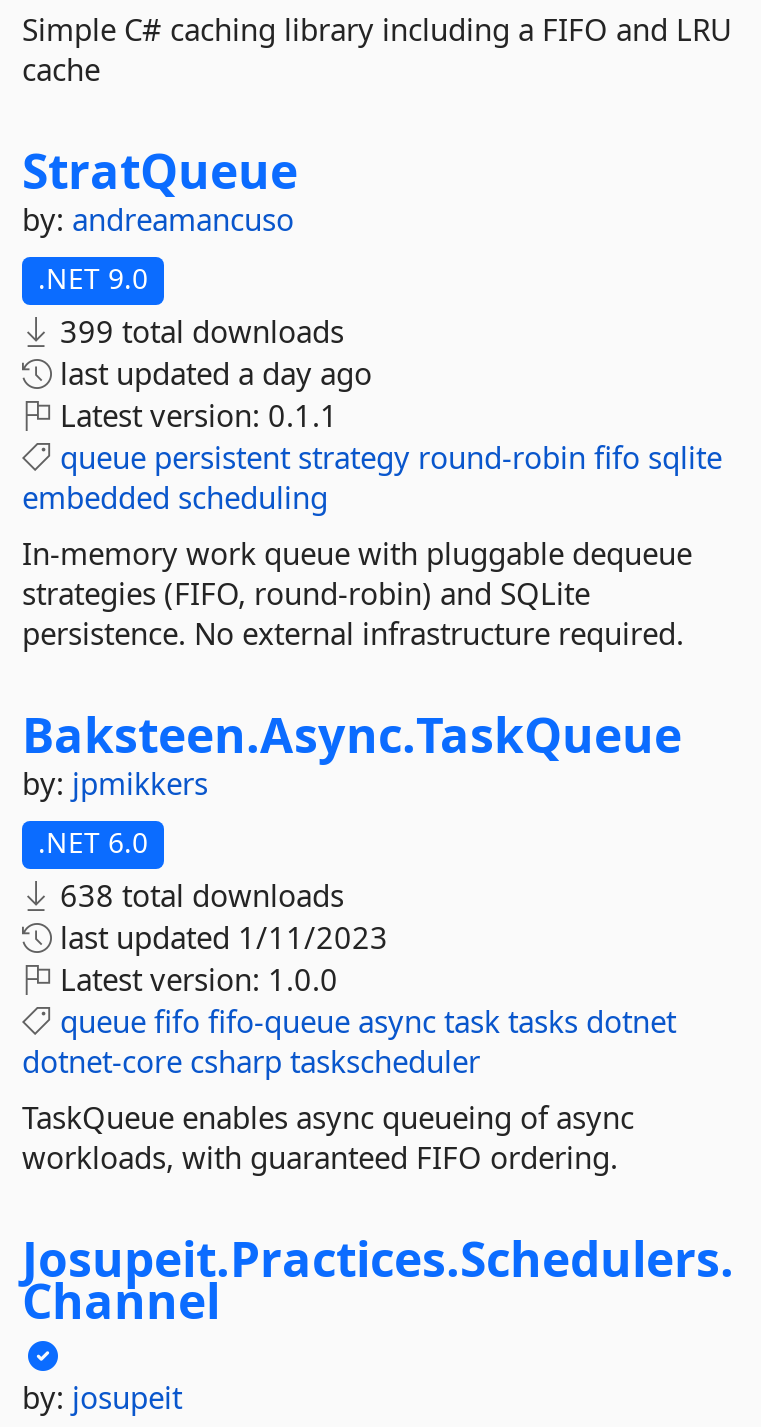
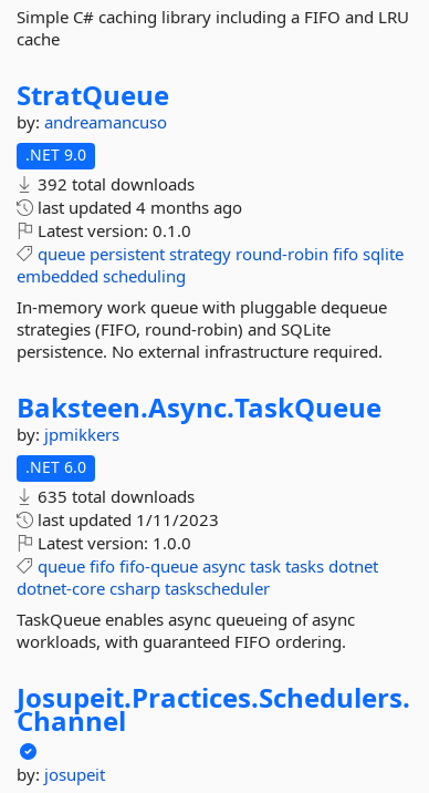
[52,311,344,351] 399 total downloads -> [33,173,195,195] 392 total downloads
[52,353,372,393] last updated a day ago -> [33,196,242,218] last updated 4 months ago
[52,395,338,435] Latest version: 0.1.1 -> [33,219,191,241] Latest version: 0.1.0
[52,875,344,915] 638 total downloads -> [33,485,195,507] 635 total downloads

